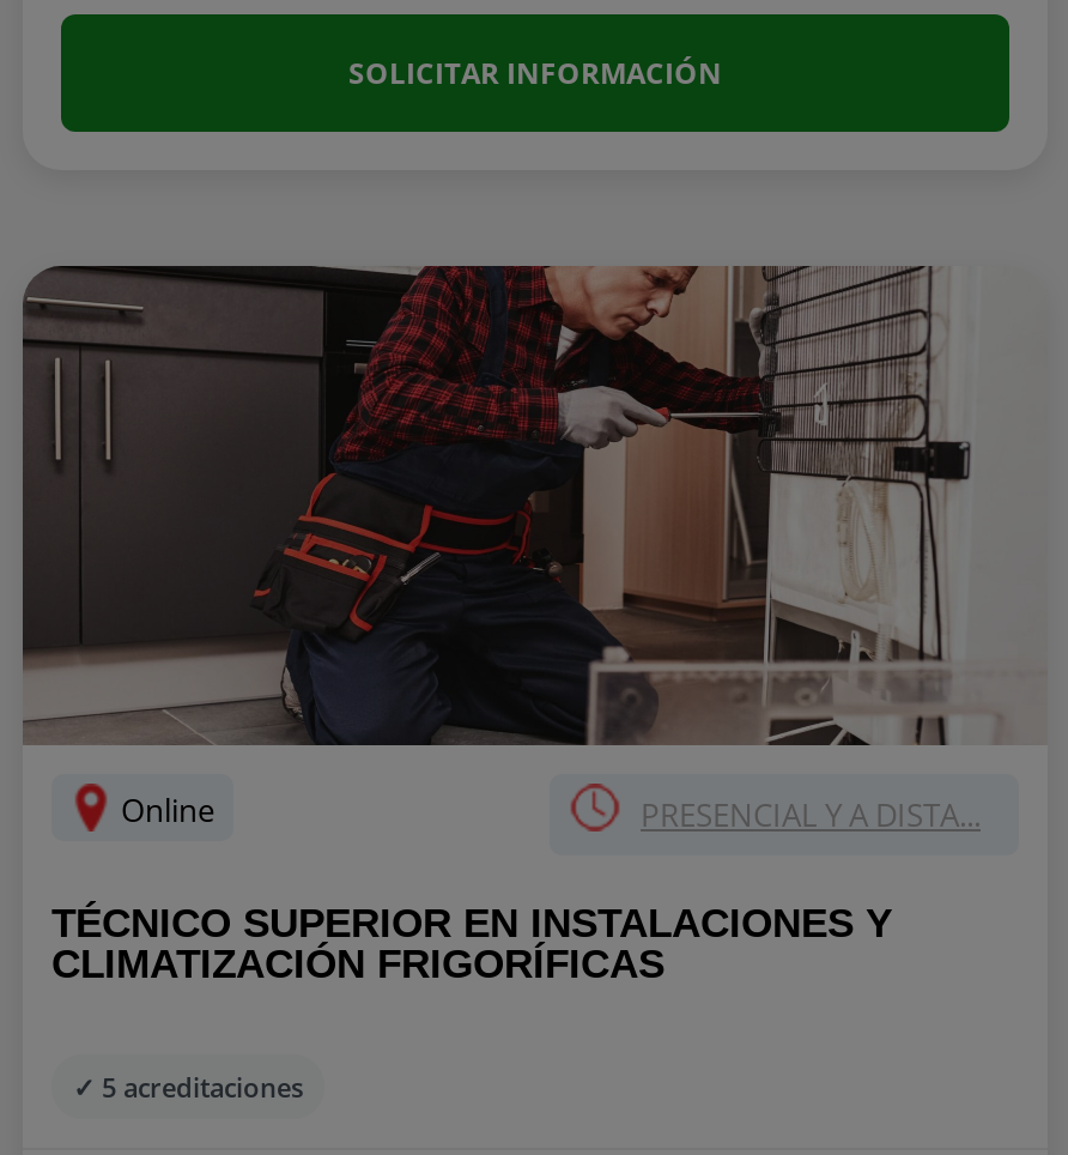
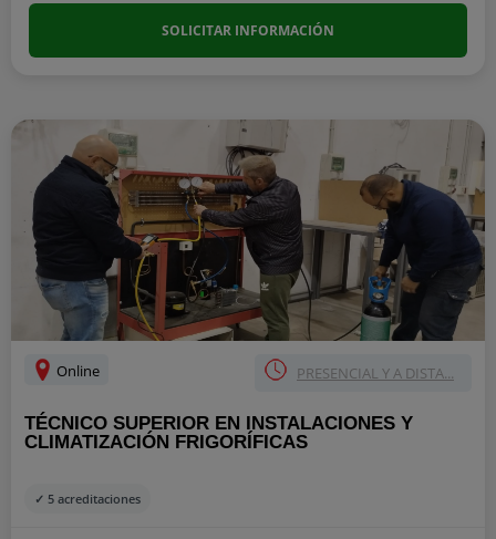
[20,264,1048,748] [image] -> [11,120,486,342] [image]

